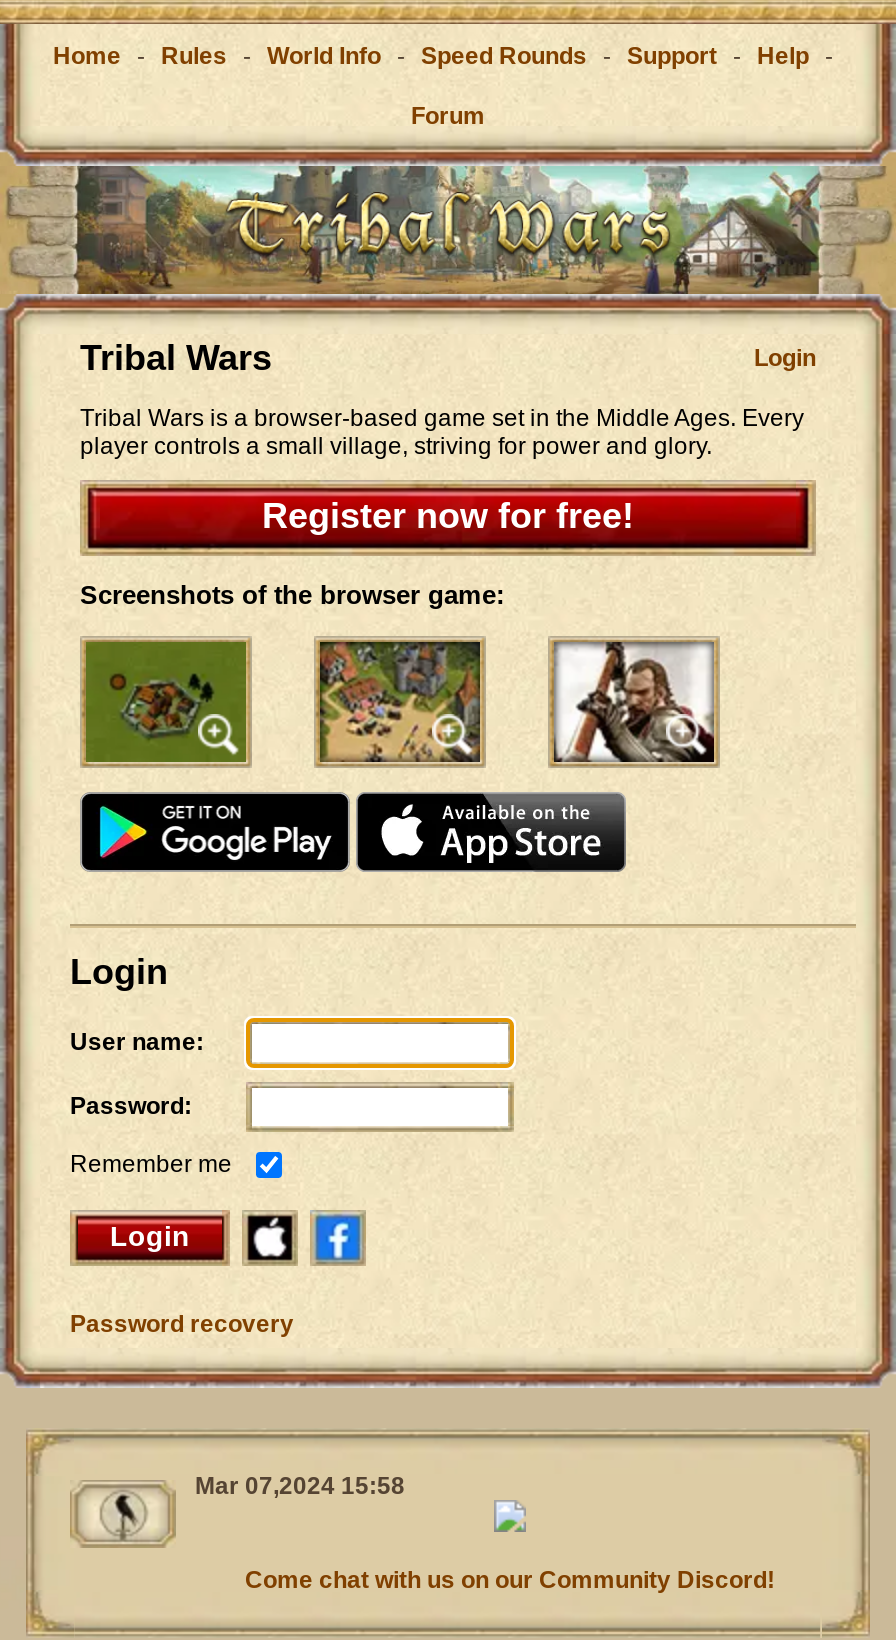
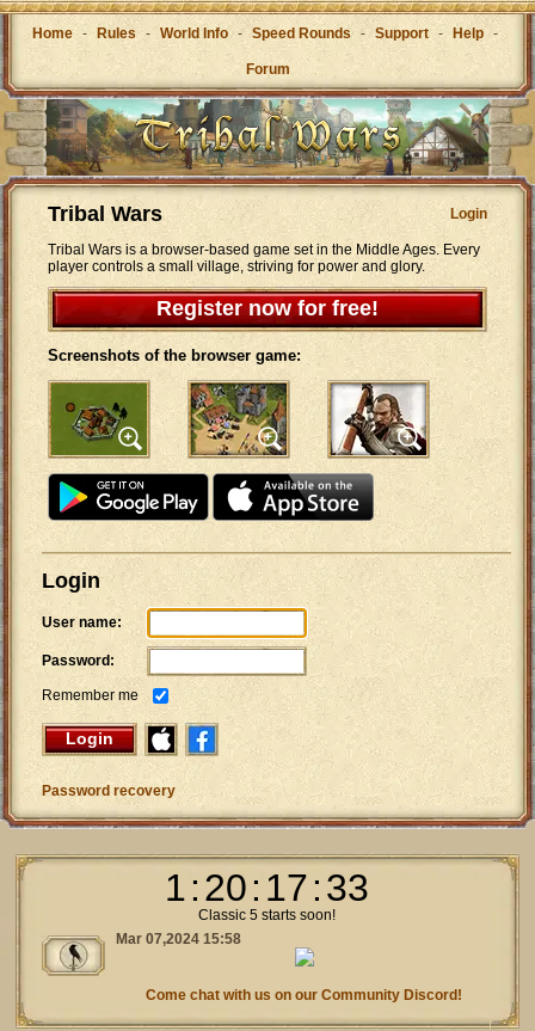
none -> [165,867,370,924] 1 : 20 : 17 : 33 | Classic 5 starts soon!

